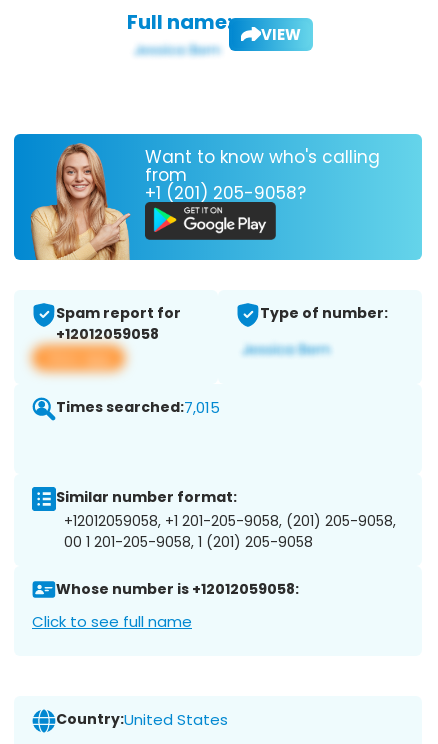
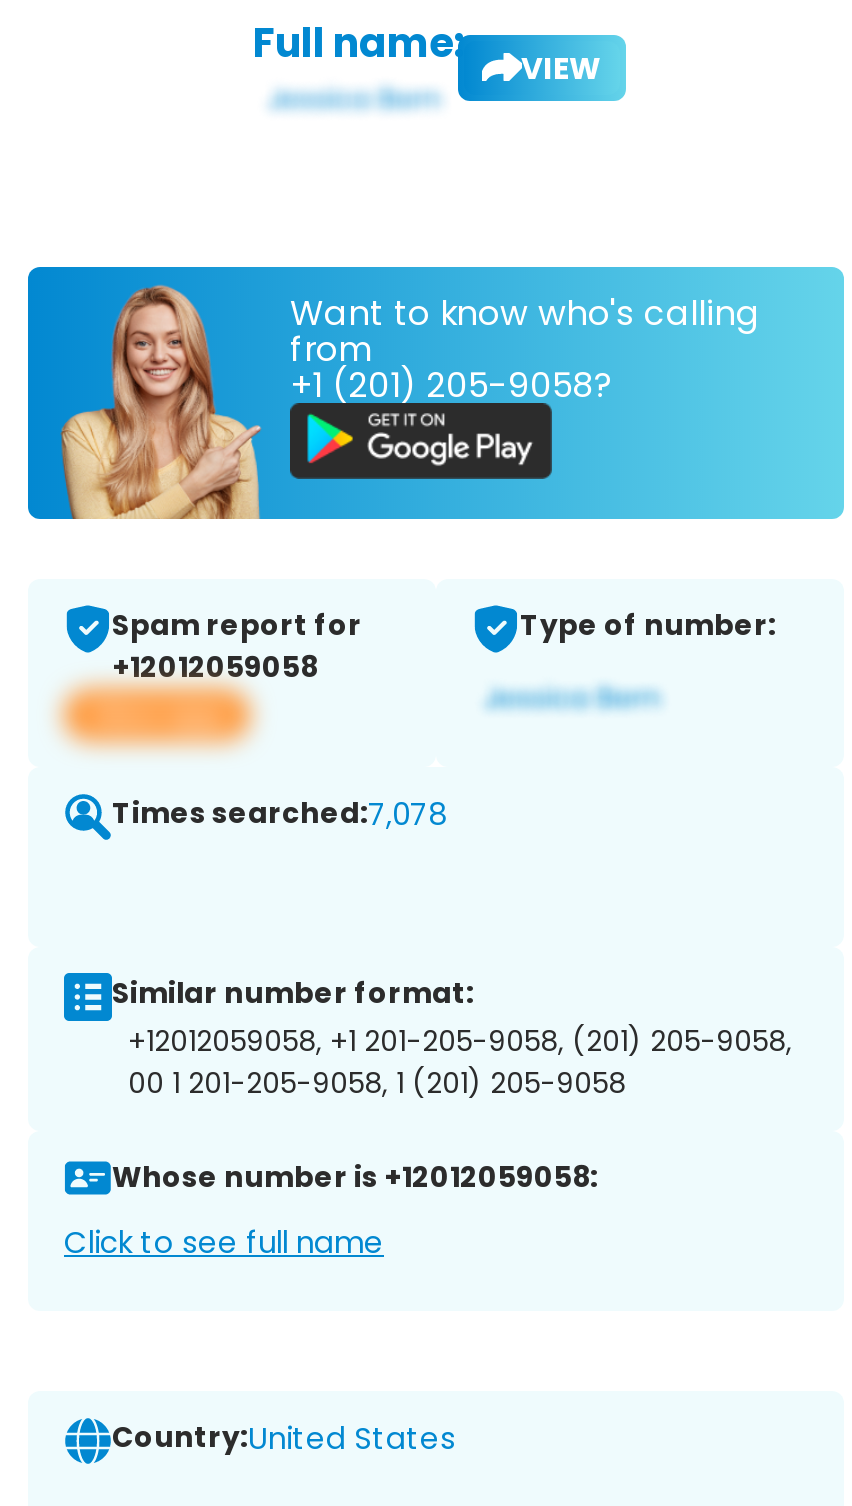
[56,397,220,418] Times searched:7,015 -> [112,793,446,835] Times searched:7,078

